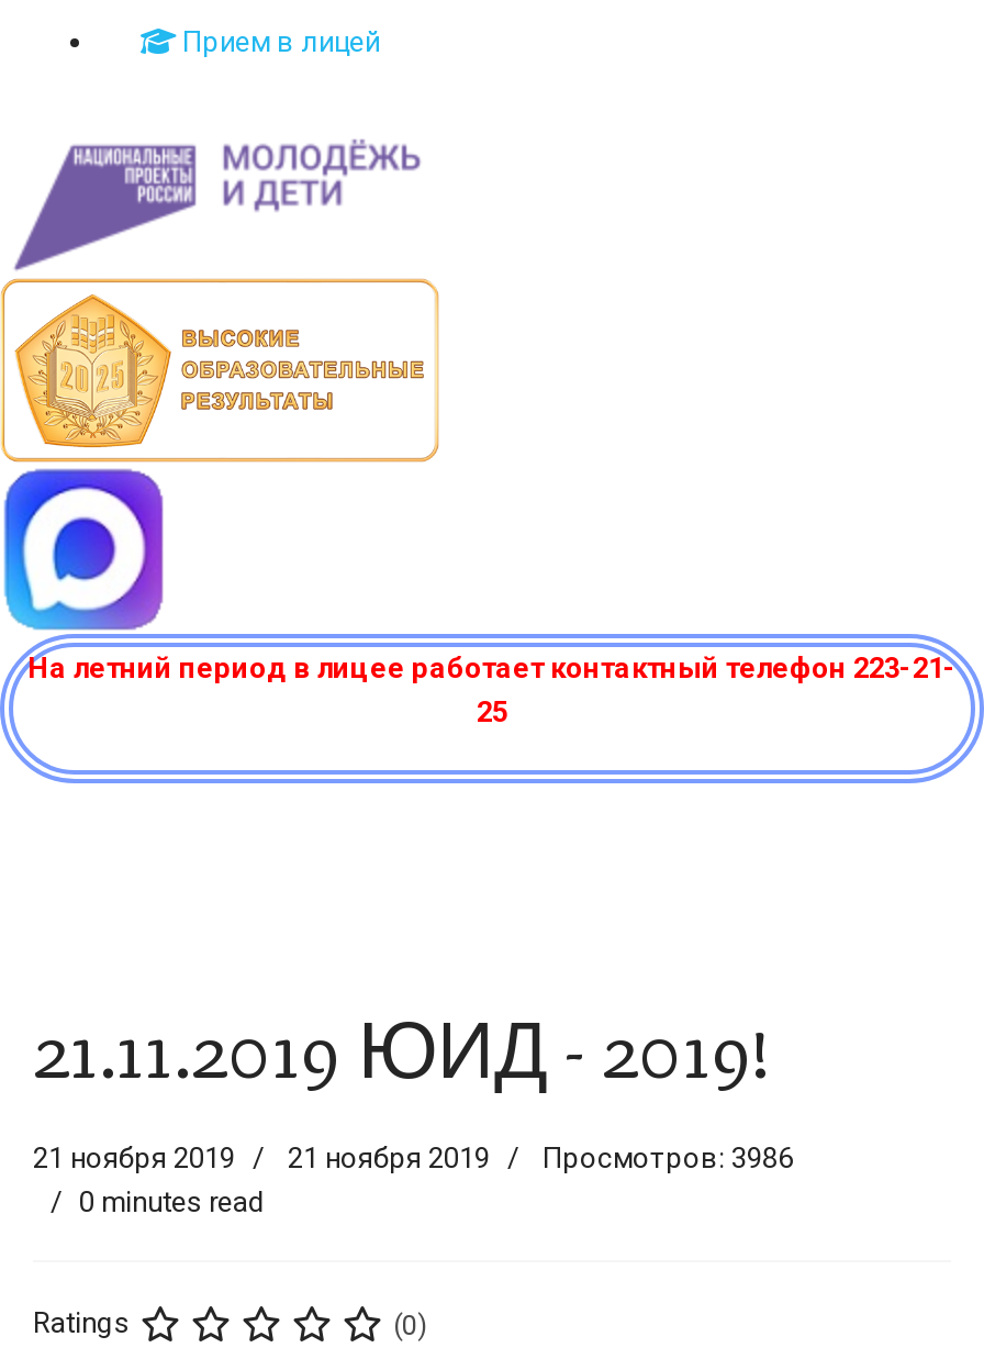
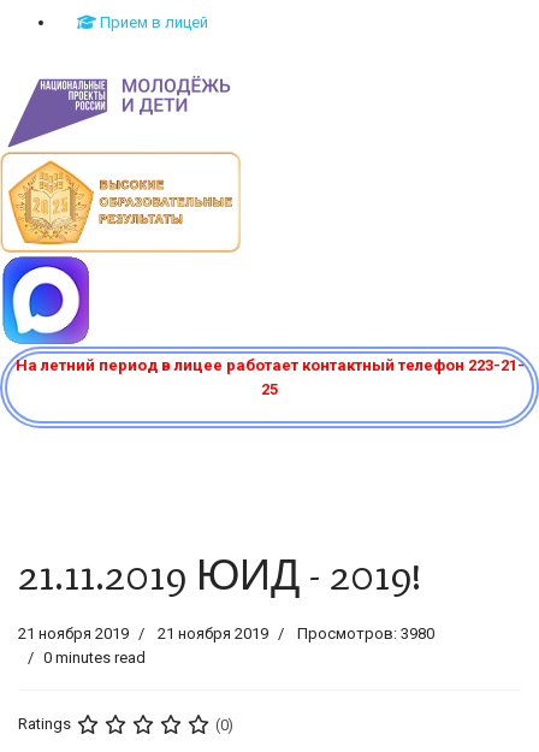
[33,1140,793,1173] 21 ноября 2019 21 ноября 2019 Просмотров: 3986 -> [18,624,434,642] 21 ноября 2019 21 ноября 2019 Просмотров: 3980

